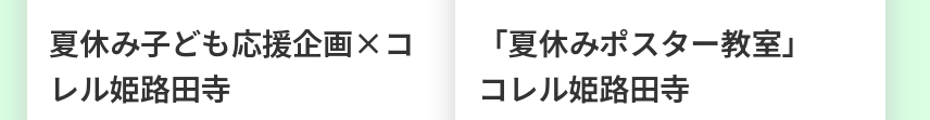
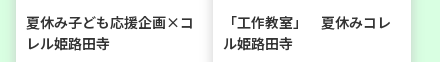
[478,21,843,110] 「夏休みポスター教室」 | コレル姫路田寺 -> [223,12,391,53] 「工作教室」 夏休みコレ | ル姫路田寺

